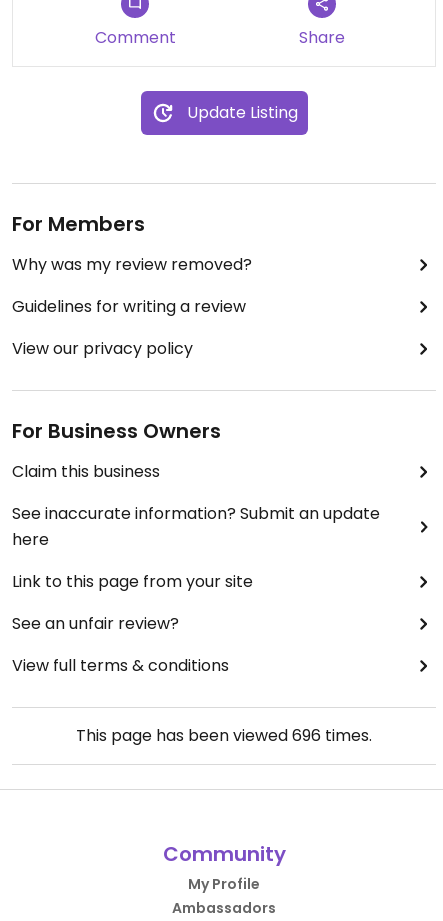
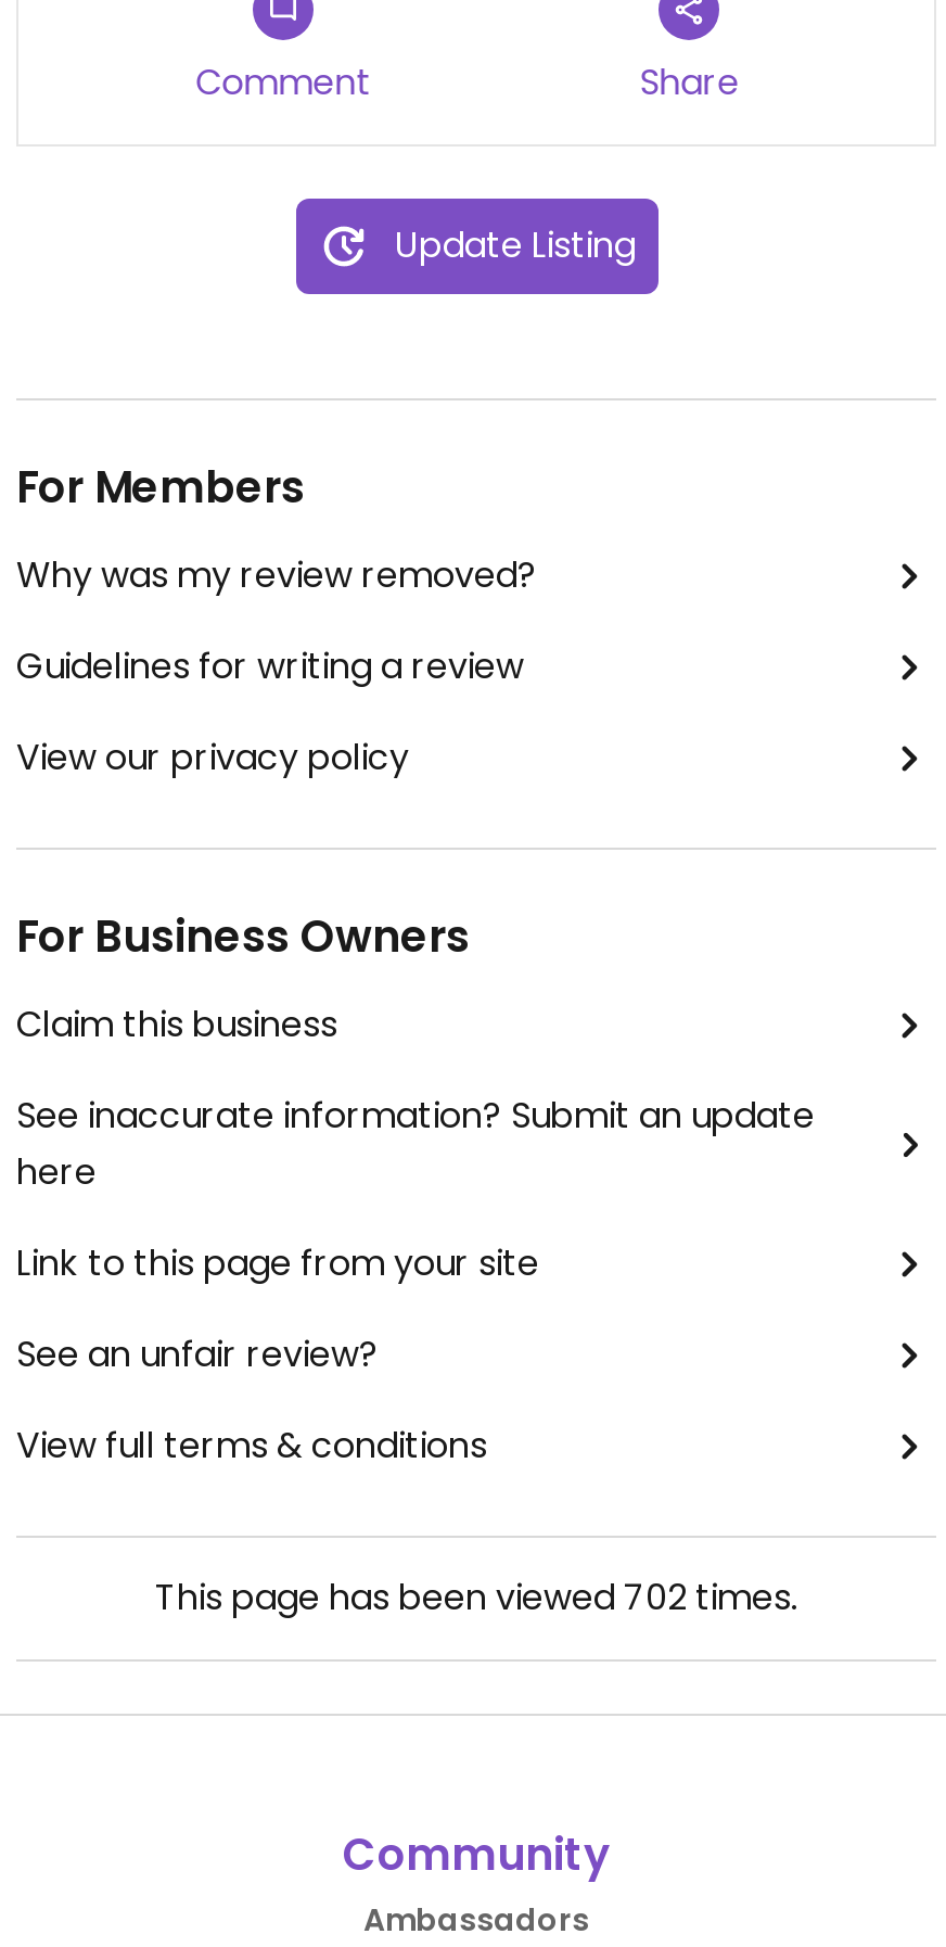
[76,724,372,747] This page has been viewed 696 times. -> [155,1572,797,1622] This page has been viewed 702 times.
[188,874,260,894] My Profile -> none

